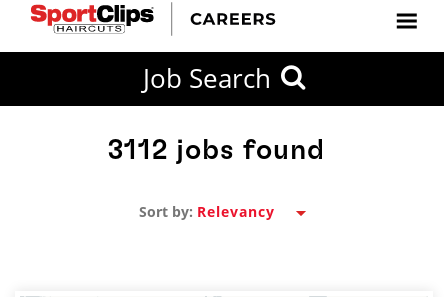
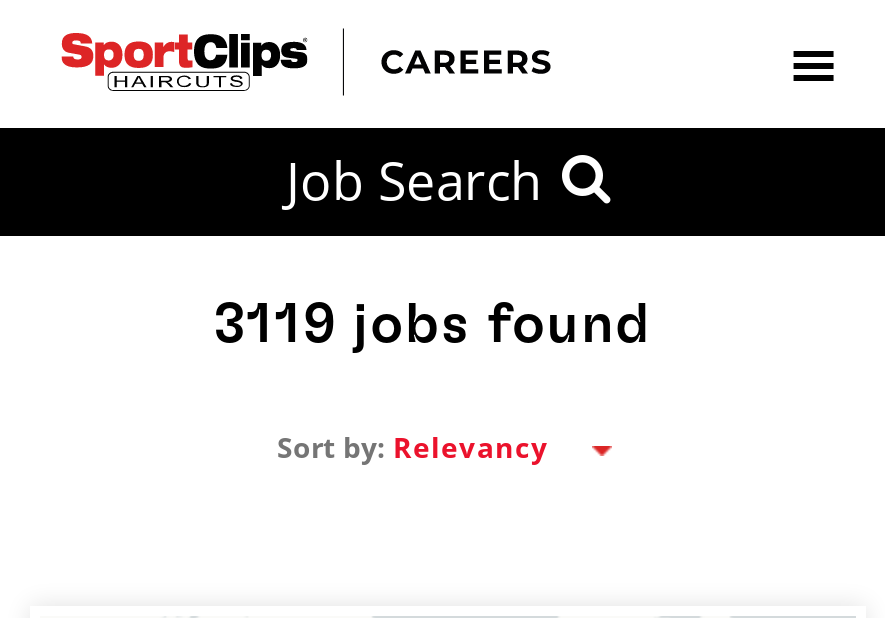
[108,137,325,165] 3112 jobs found -> [214,298,652,354] 3119 jobs found

